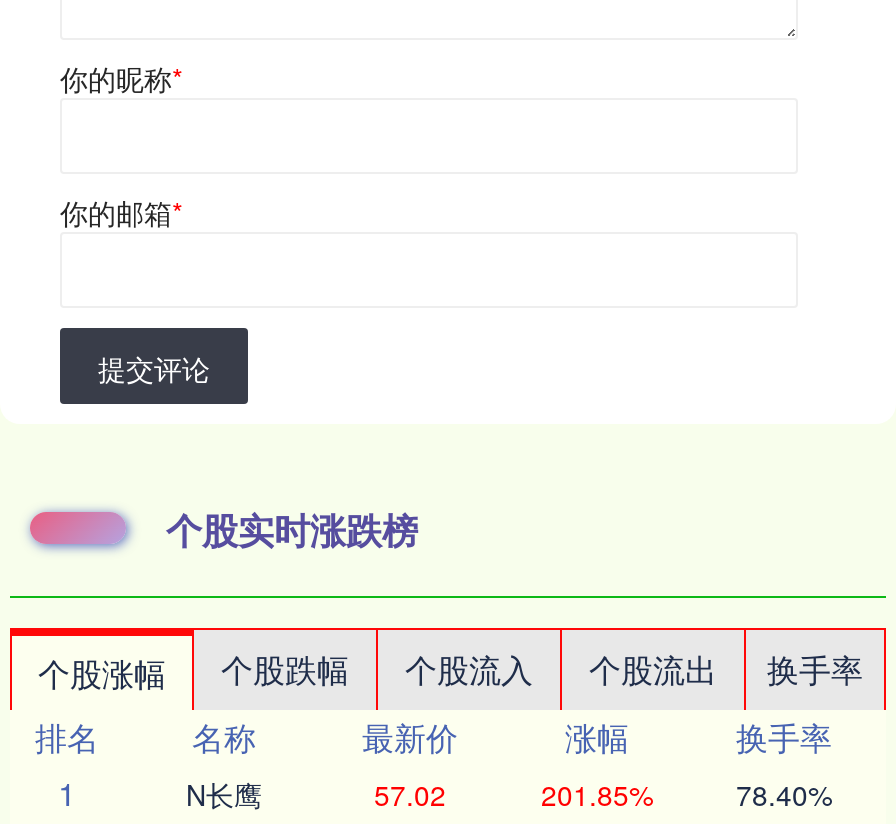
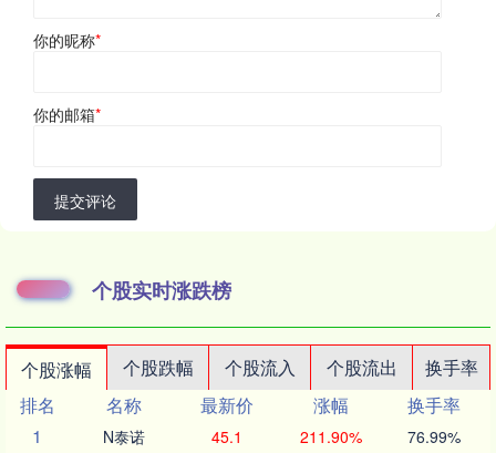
[186,774,262,814] N长鹰 -> [103,425,145,447] N泰诺
[374,774,446,814] 57.02 -> [211,425,242,447] 45.1
[541,774,653,814] 201.85% -> [299,425,361,447] 211.90%
[736,774,832,814] 78.40% -> [407,425,461,447] 76.99%

